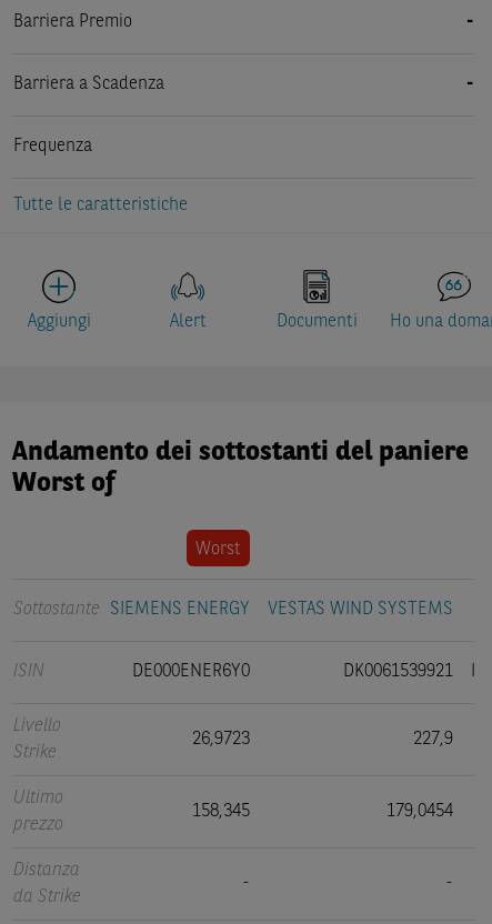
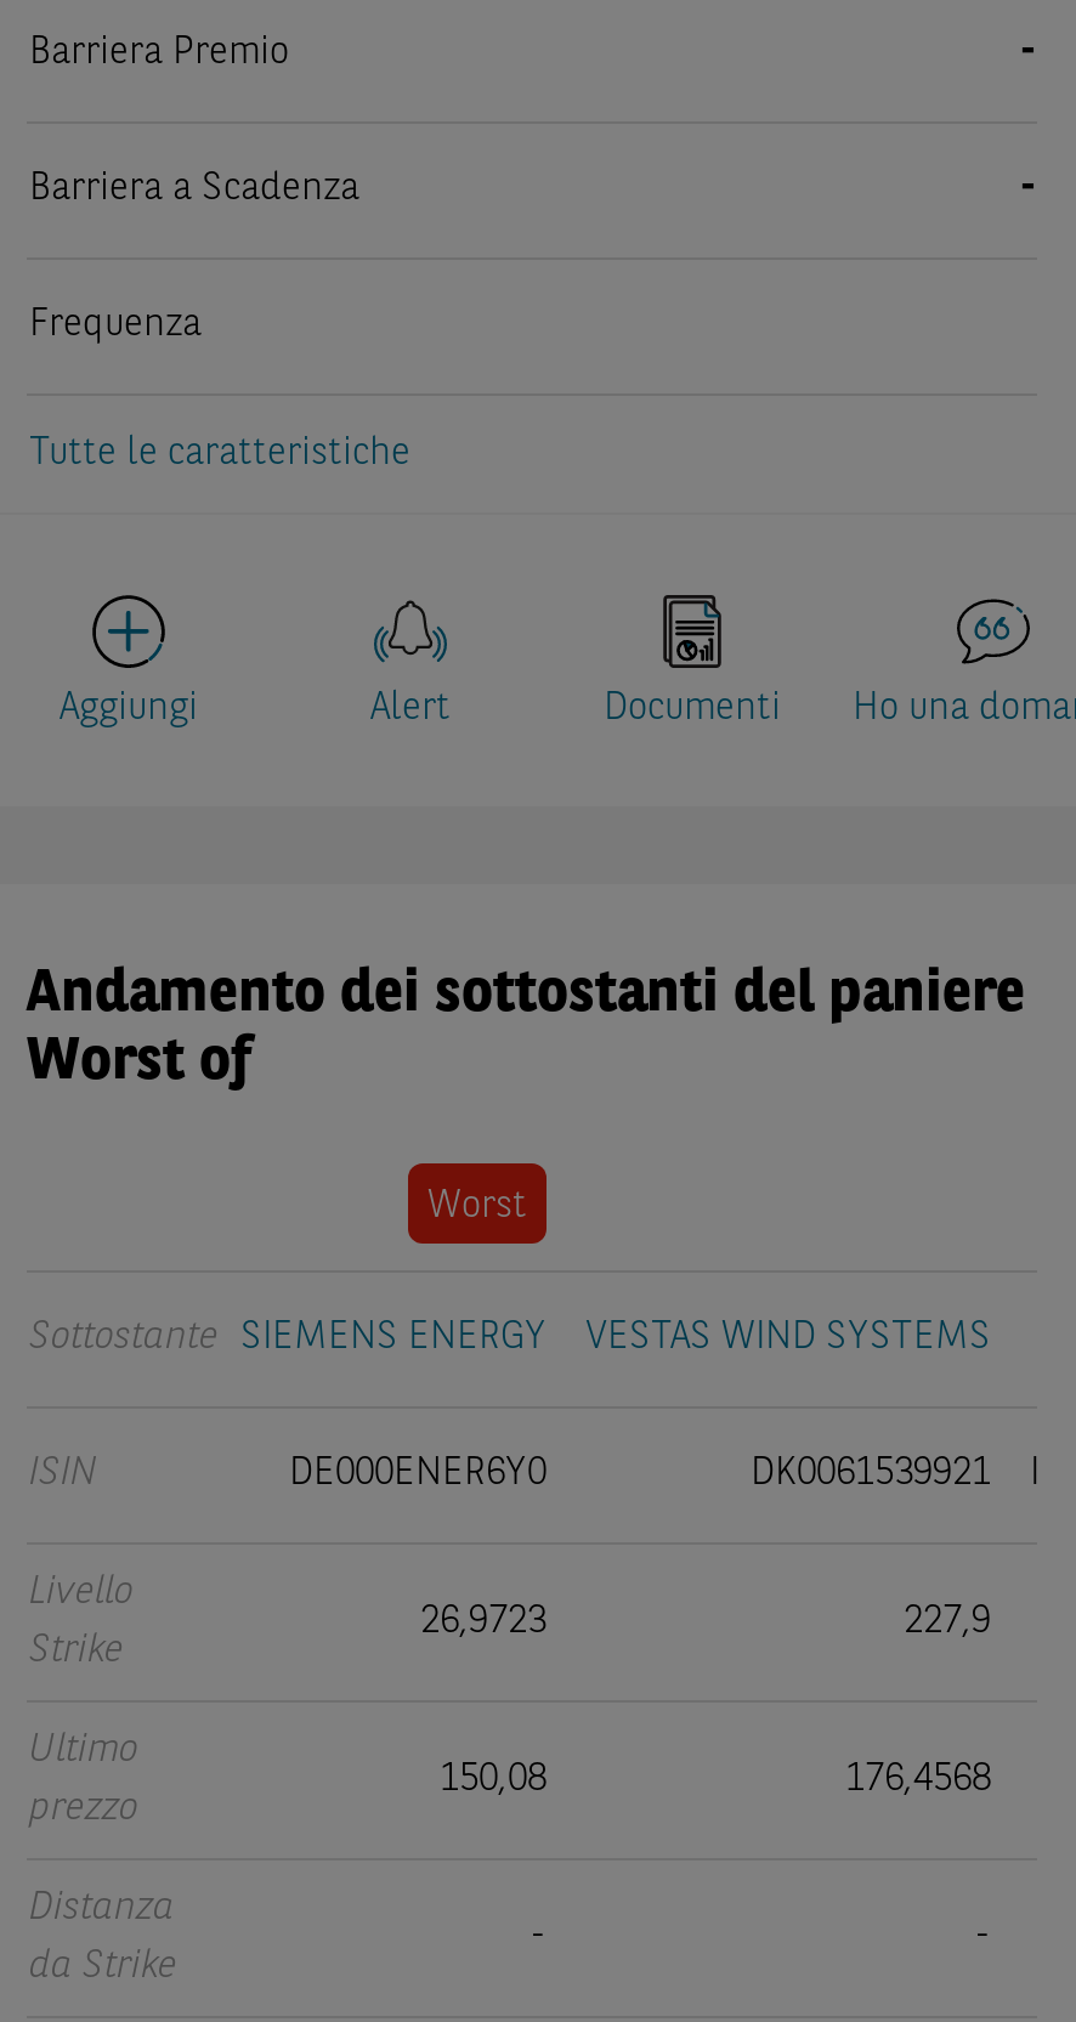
[192,803,250,821] 158,345 -> [440,1761,547,1800] 150,08
[386,803,453,821] 179,0454 -> [845,1761,991,1800] 176,4568

